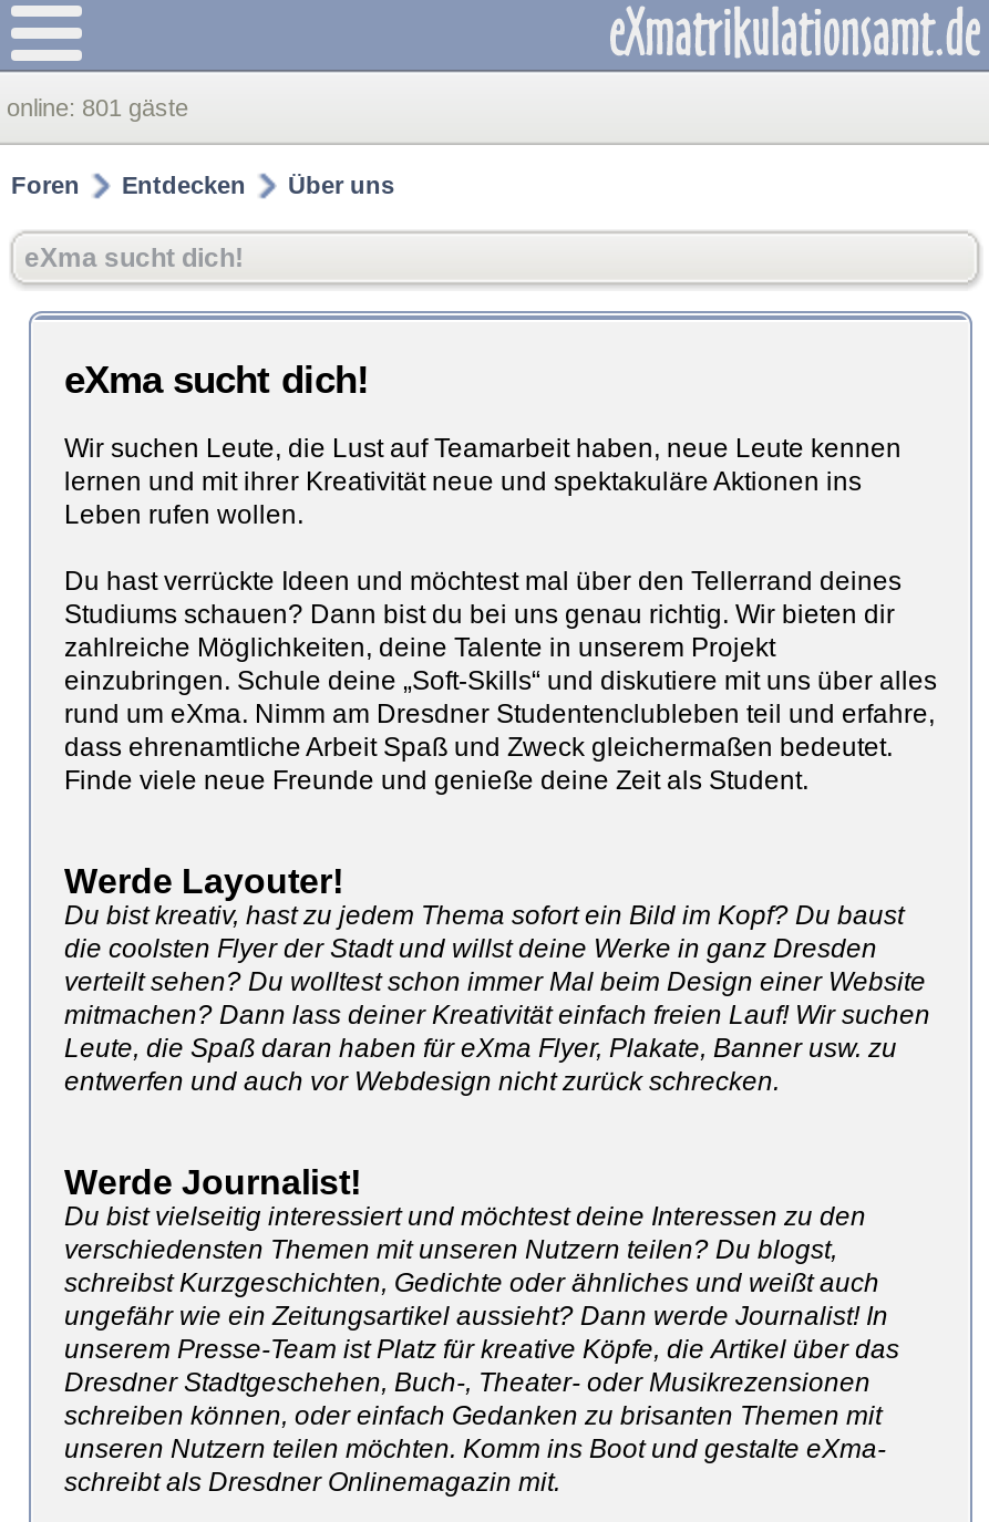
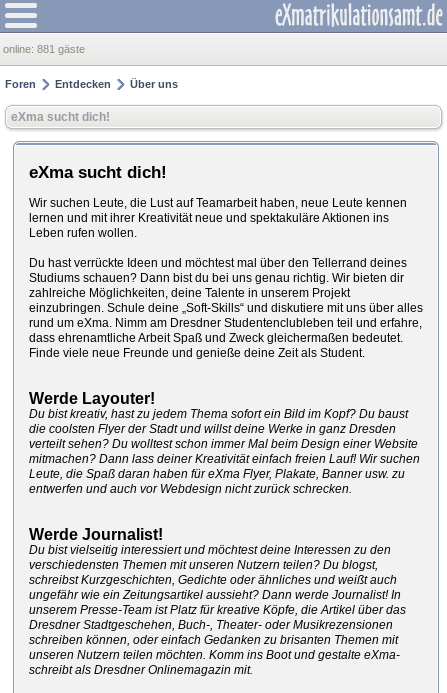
[7,94,188,121] online: 801 gäste -> [3,43,85,55] online: 881 gäste

